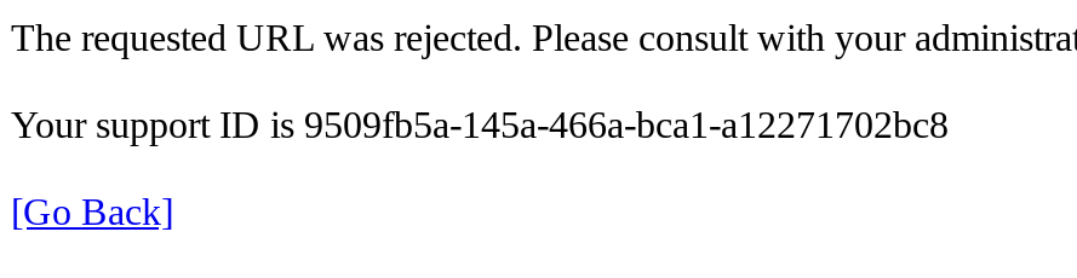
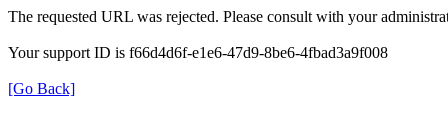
[11,104,949,145] Your support ID is 9509fb5a-145a-466a-bca1-a12271702bc8 -> [8,44,388,61] Your support ID is f66d4d6f-e1e6-47d9-8be6-4fbad3a9f008

